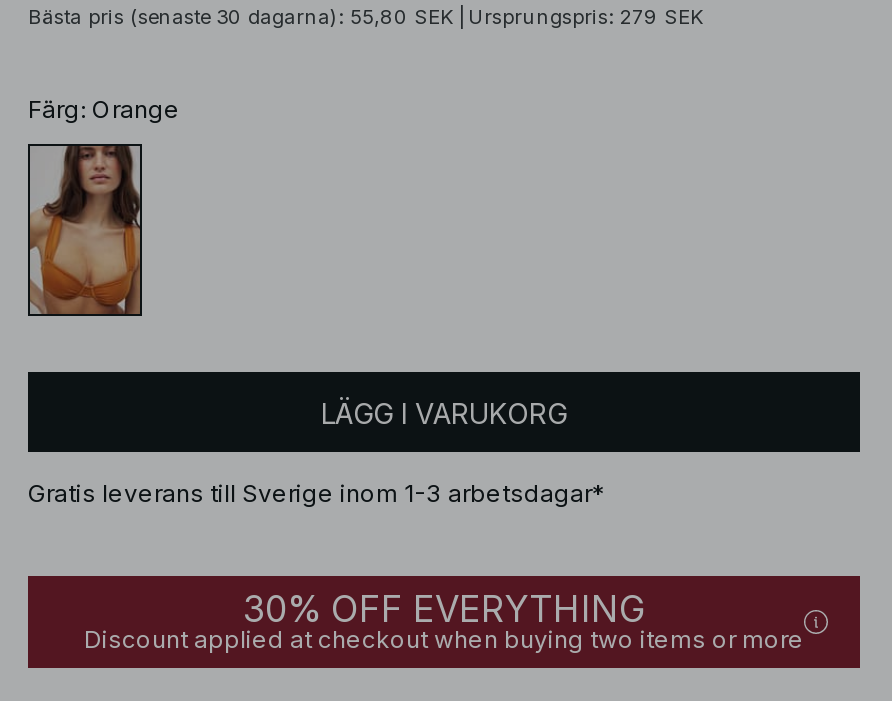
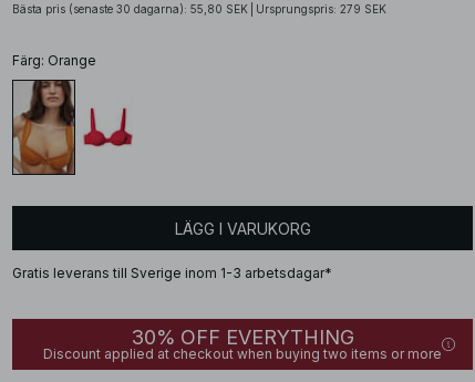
none -> [83,107,133,147] [image]

